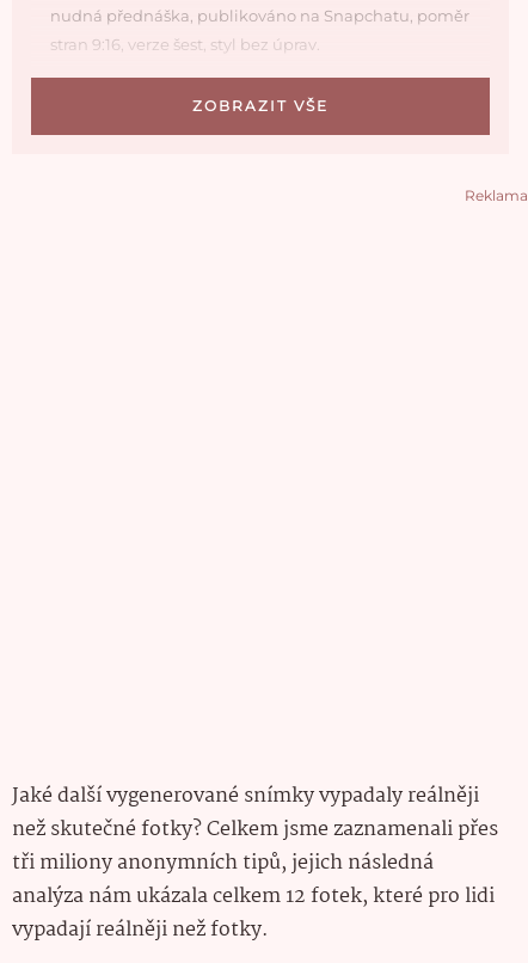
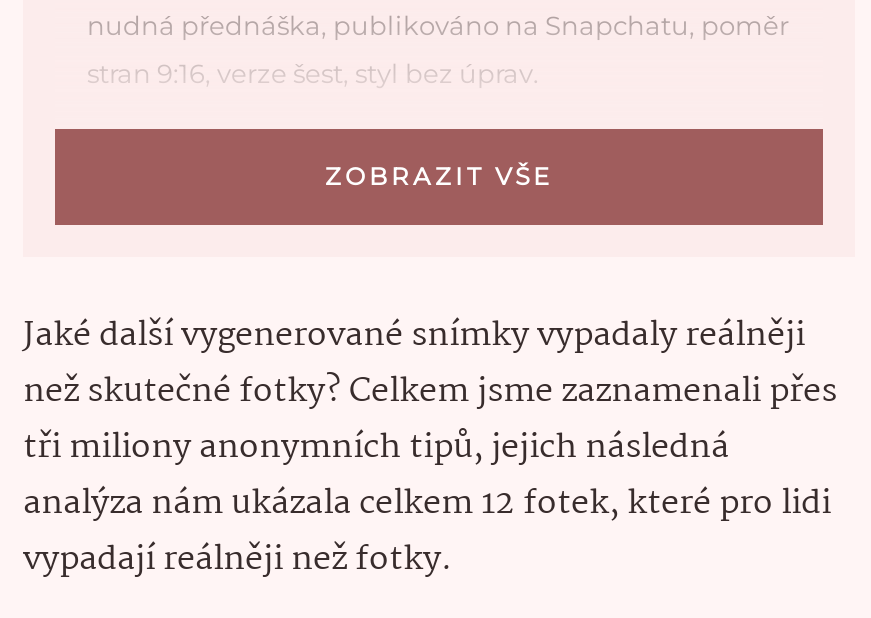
[465,186,528,204] Reklama -> none

